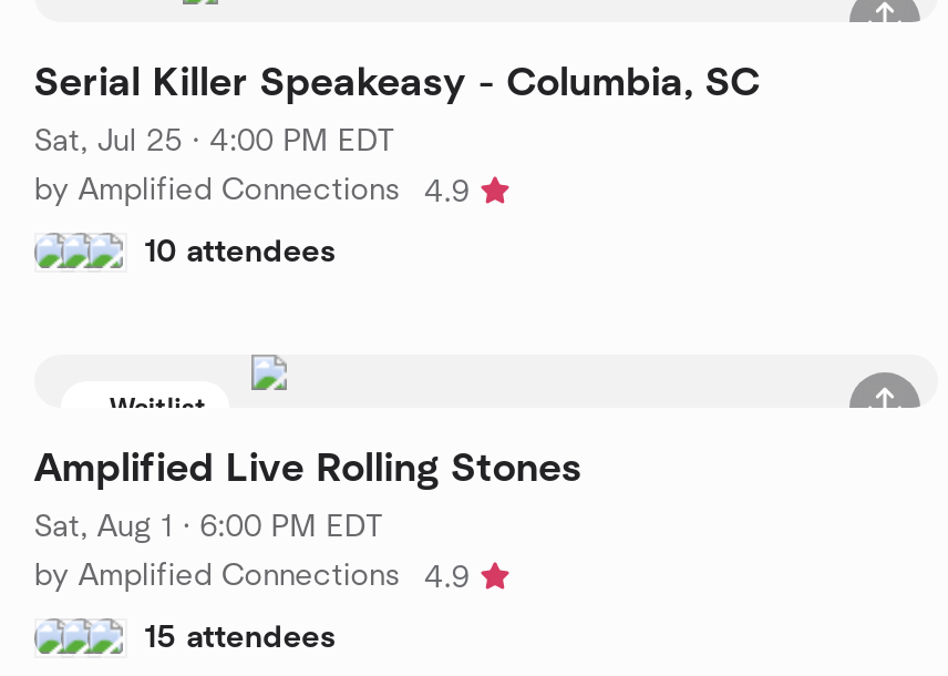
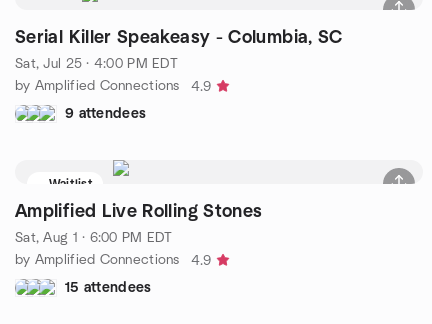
[145,236,336,267] 10 attendees -> [65,106,146,120] 9 attendees

